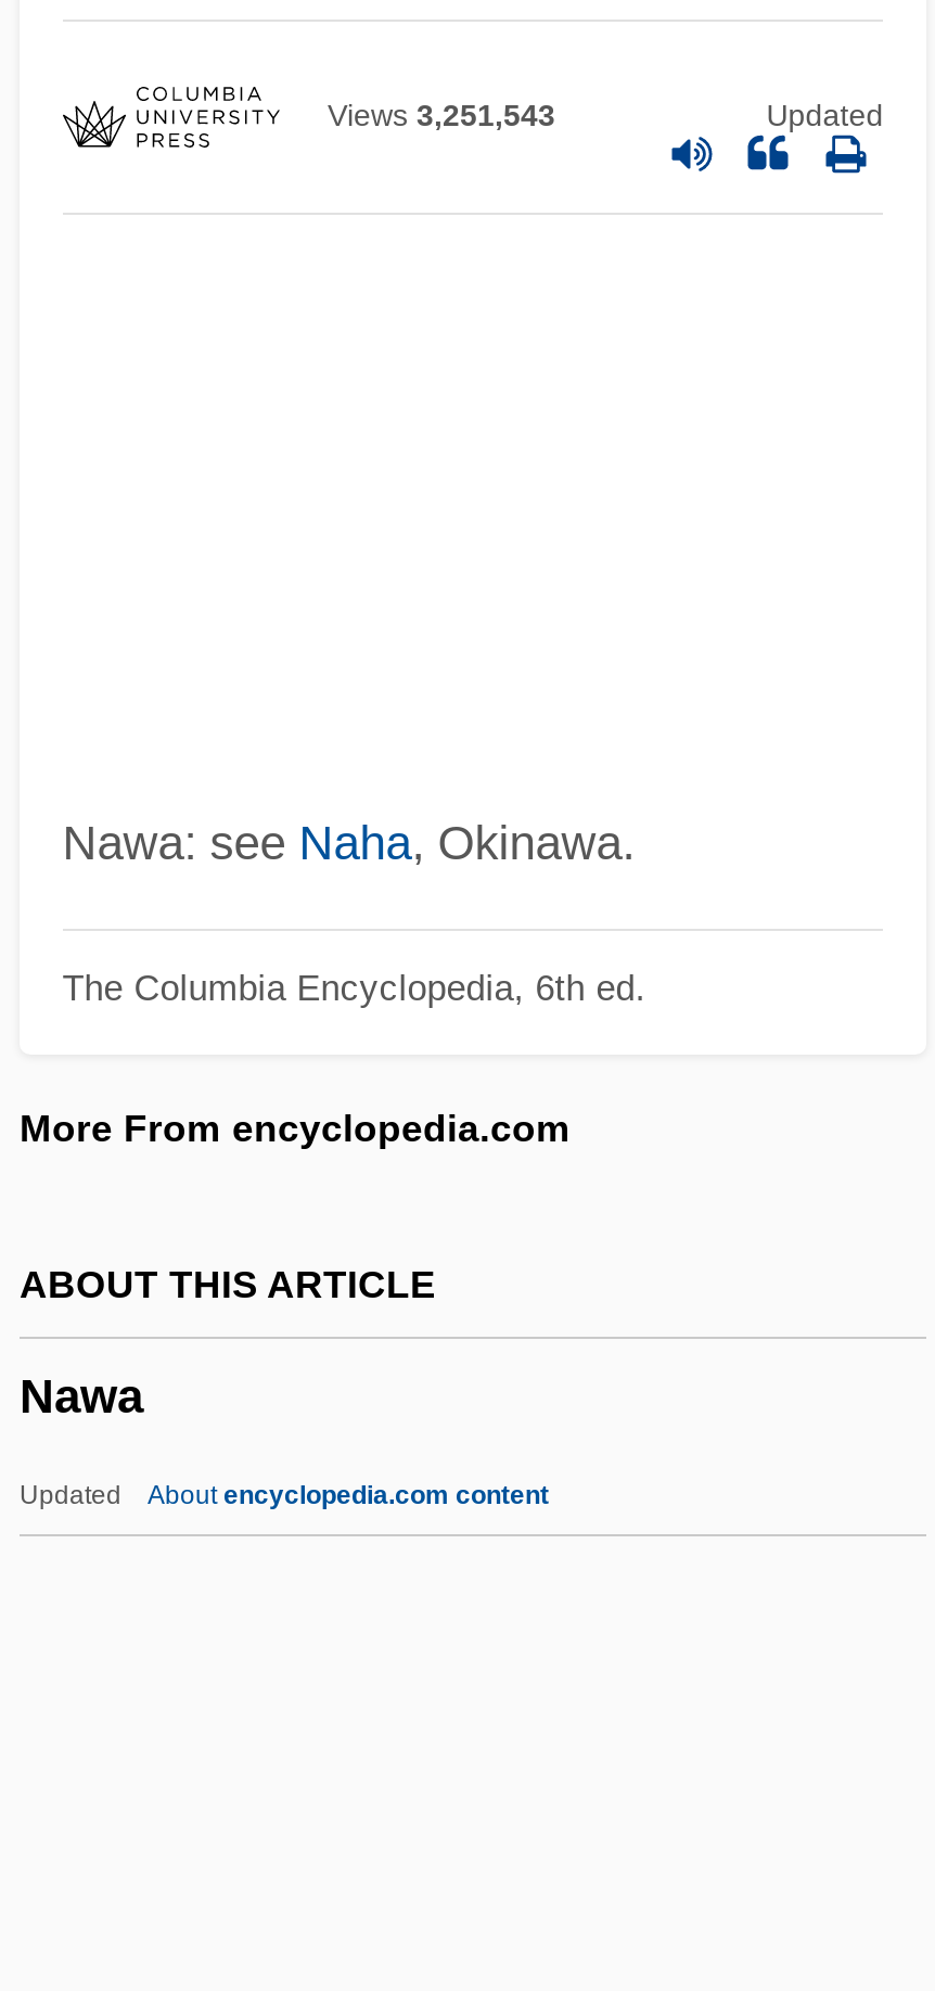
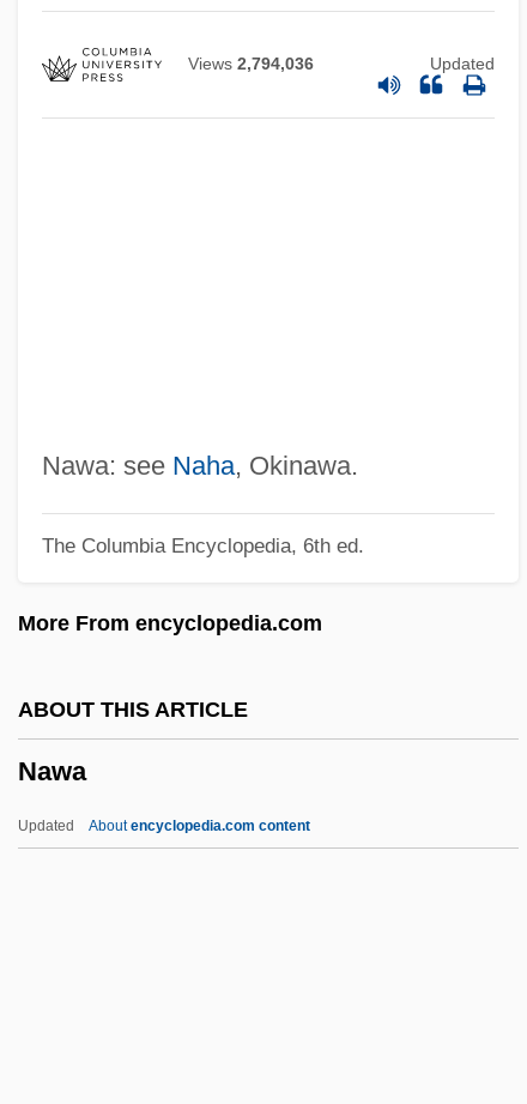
[328,99,555,133] Views 3,251,543 -> [188,55,314,74] Views 2,794,036

